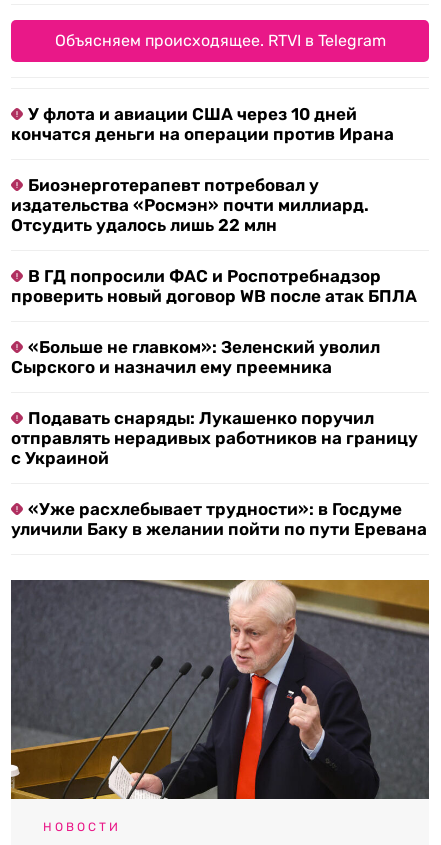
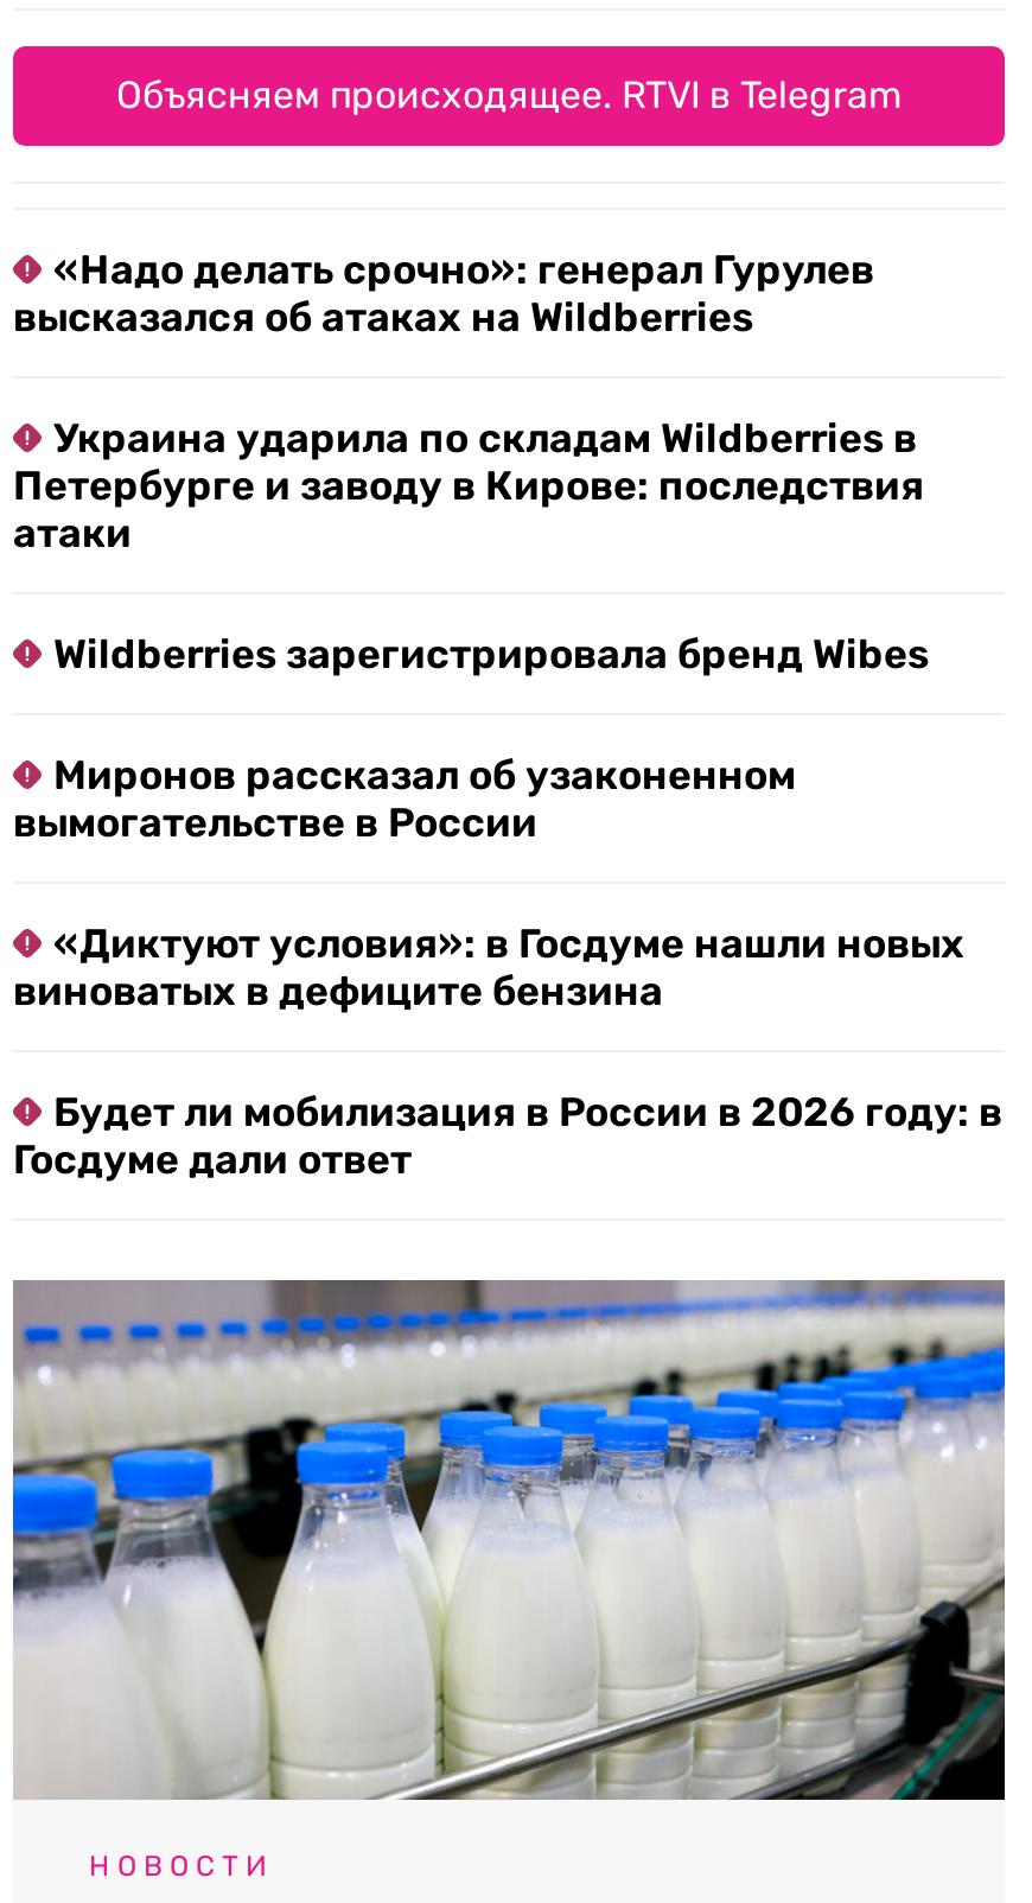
[11,104,394,144] У флота и авиации США через 10 дней | кончатся деньги на операции против Ирана -> [13,246,874,341] «Надо делать срочно»: генерал Гурулев | высказался об атаках на Wildberries
[11,175,369,235] Биоэнерготерапевт потребовал у | издательства «Росмэн» почти миллиард. | Отсудить удалось лишь 22 млн -> [13,414,924,557] Украина ударила по складам Wildberries в | Петербурге и заводу в Кирове: последствия | атаки
[11,266,417,306] В ГД попросили ФАС и Роспотребнадзор | проверить новый договор WB после атак БПЛА -> [53,630,929,678] Wildberries зарегистрировала бренд Wibes
[11,337,380,377] «Больше не главком»: Зеленский уволил | Сырского и назначил ему преемника -> [13,751,796,846] Миронов рассказал об узаконенном | вымогательстве в России
[11,408,418,468] Подавать снаряды: Лукашенко поручил | отправлять нерадивых работников на границу | с Украиной -> [13,920,964,1015] «Диктуют условия»: в Госдуме нашли новых | виноватых в дефиците бензина
[11,499,427,539] «Уже расхлебывает трудности»: в Госдуме | уличили Баку в желании пойти по пути Еревана -> [13,1088,1002,1183] Будет ли мобилизация в России в 2026 году: в | Госдуме дали ответ
[10,579,430,800] [image] -> [11,1297,1007,1800] [image]

